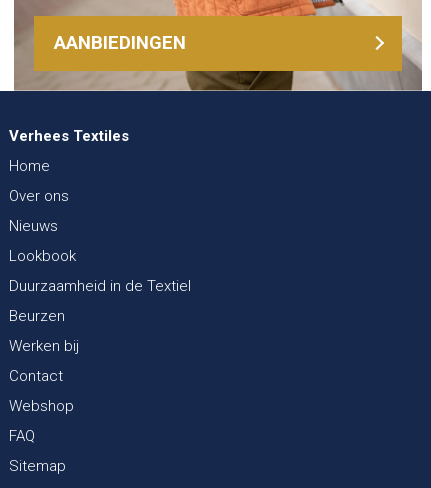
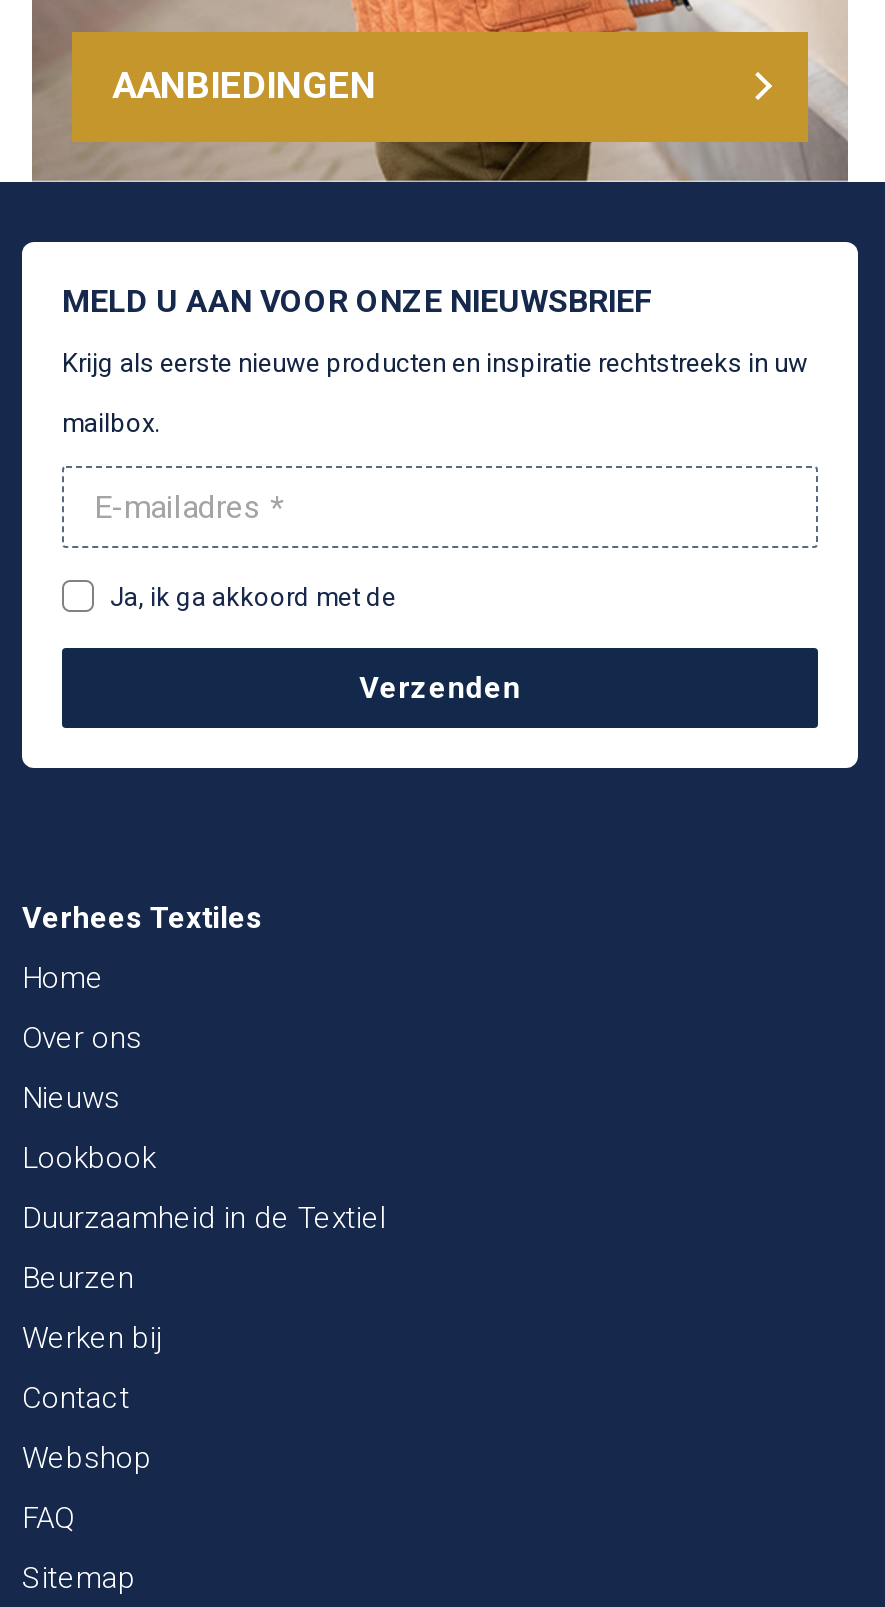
none -> [20,240,860,770] [image] | MELD U AAN VOOR ONZE NIEUWSBRIEF | Krijg als eerste nieuwe producten en inspiratie rechtstreeks in uw | mailbox.
none -> [110,582,521,706] Ja, ik ga akkoord met de | Verzenden

